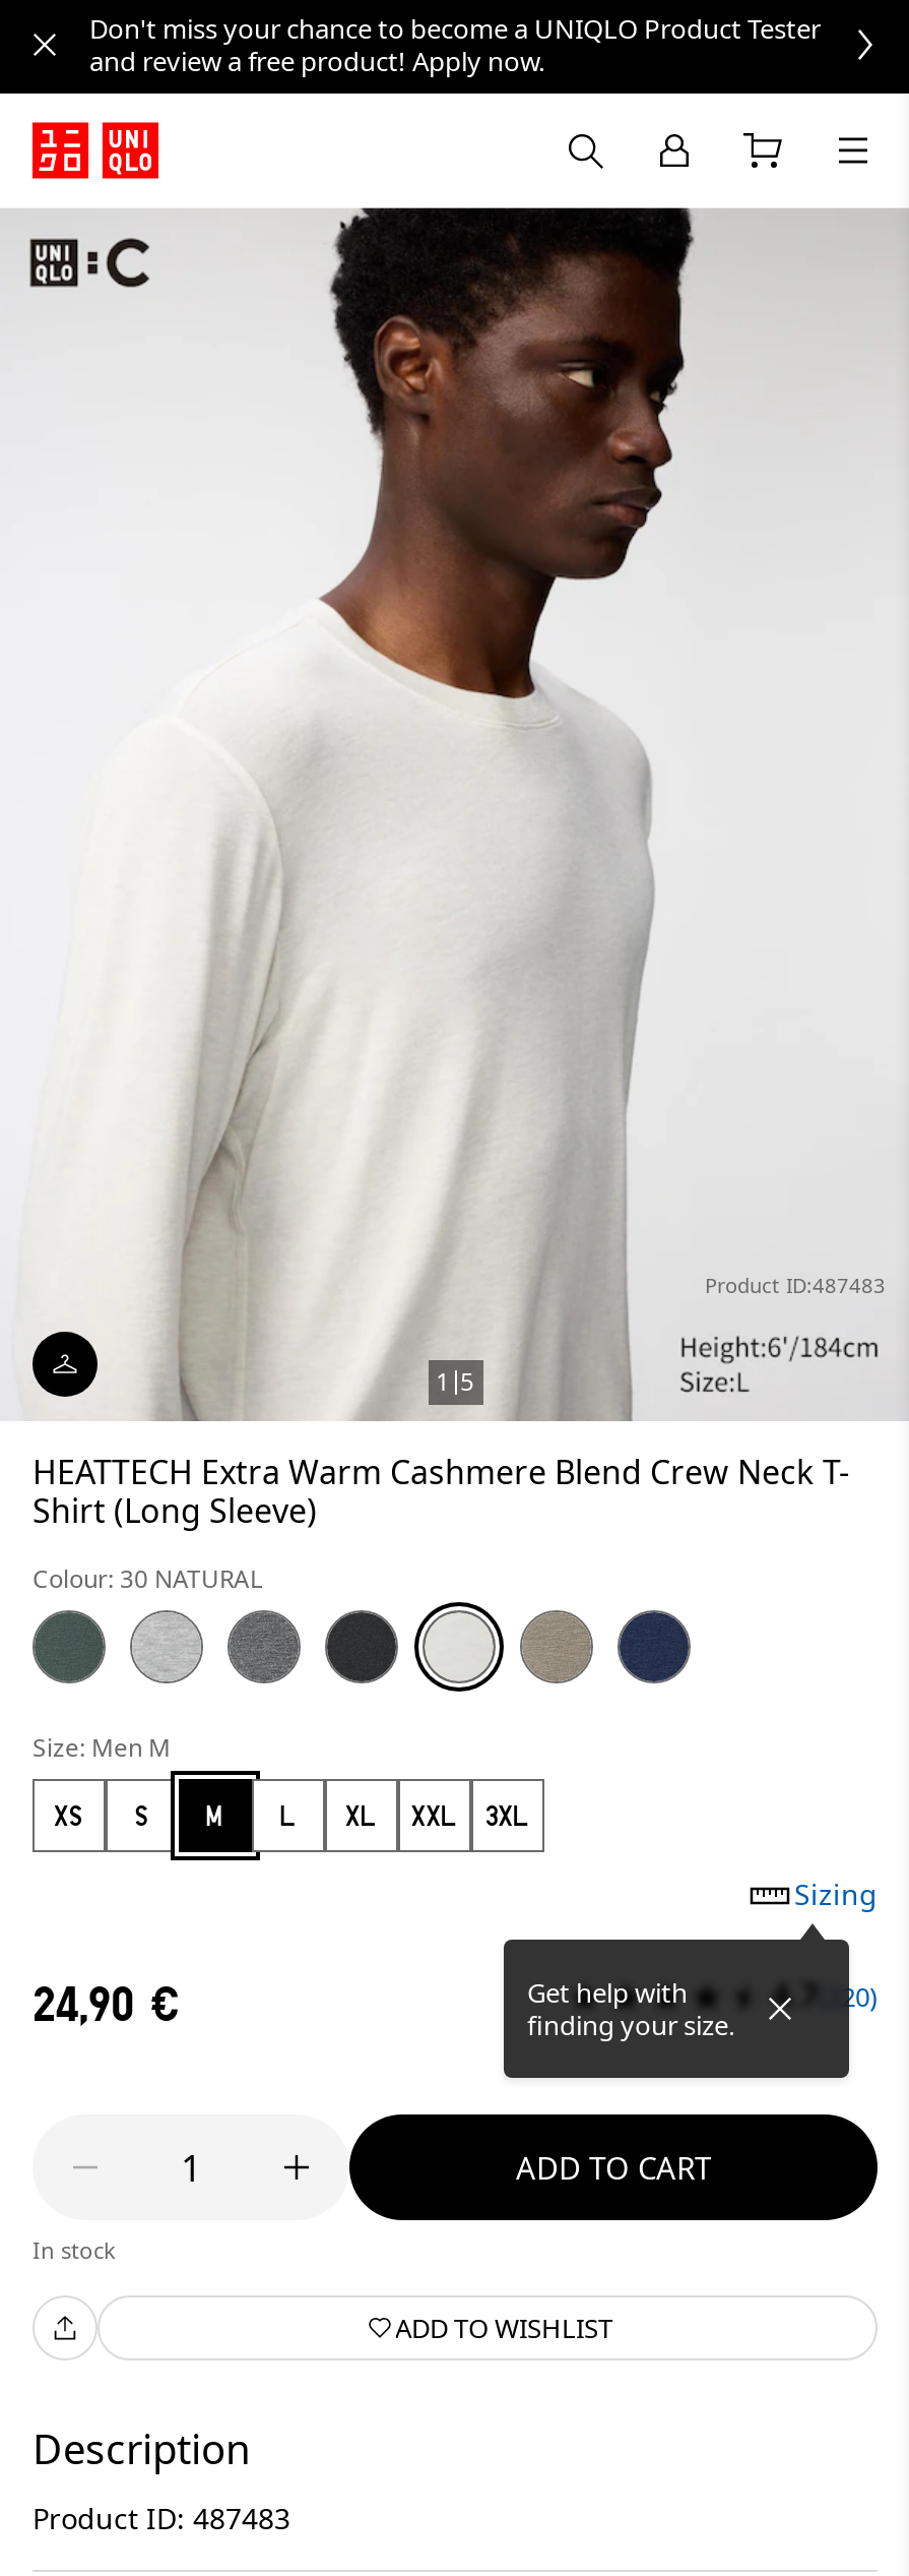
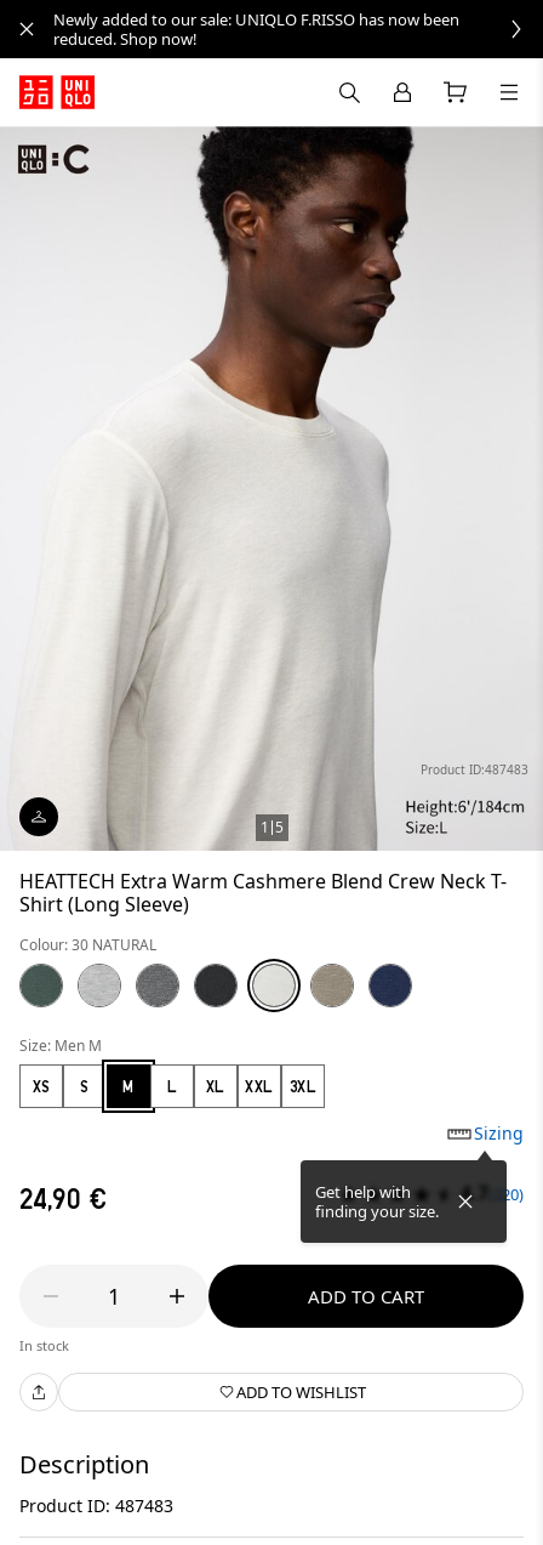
[89,10,821,79] Don't miss your chance to become a UNIQLO Product Tester | and review a free product! Apply now. -> [53,8,459,50] Newly added to our sale: UNIQLO F.RISSO has now been | reduced. Shop now!

